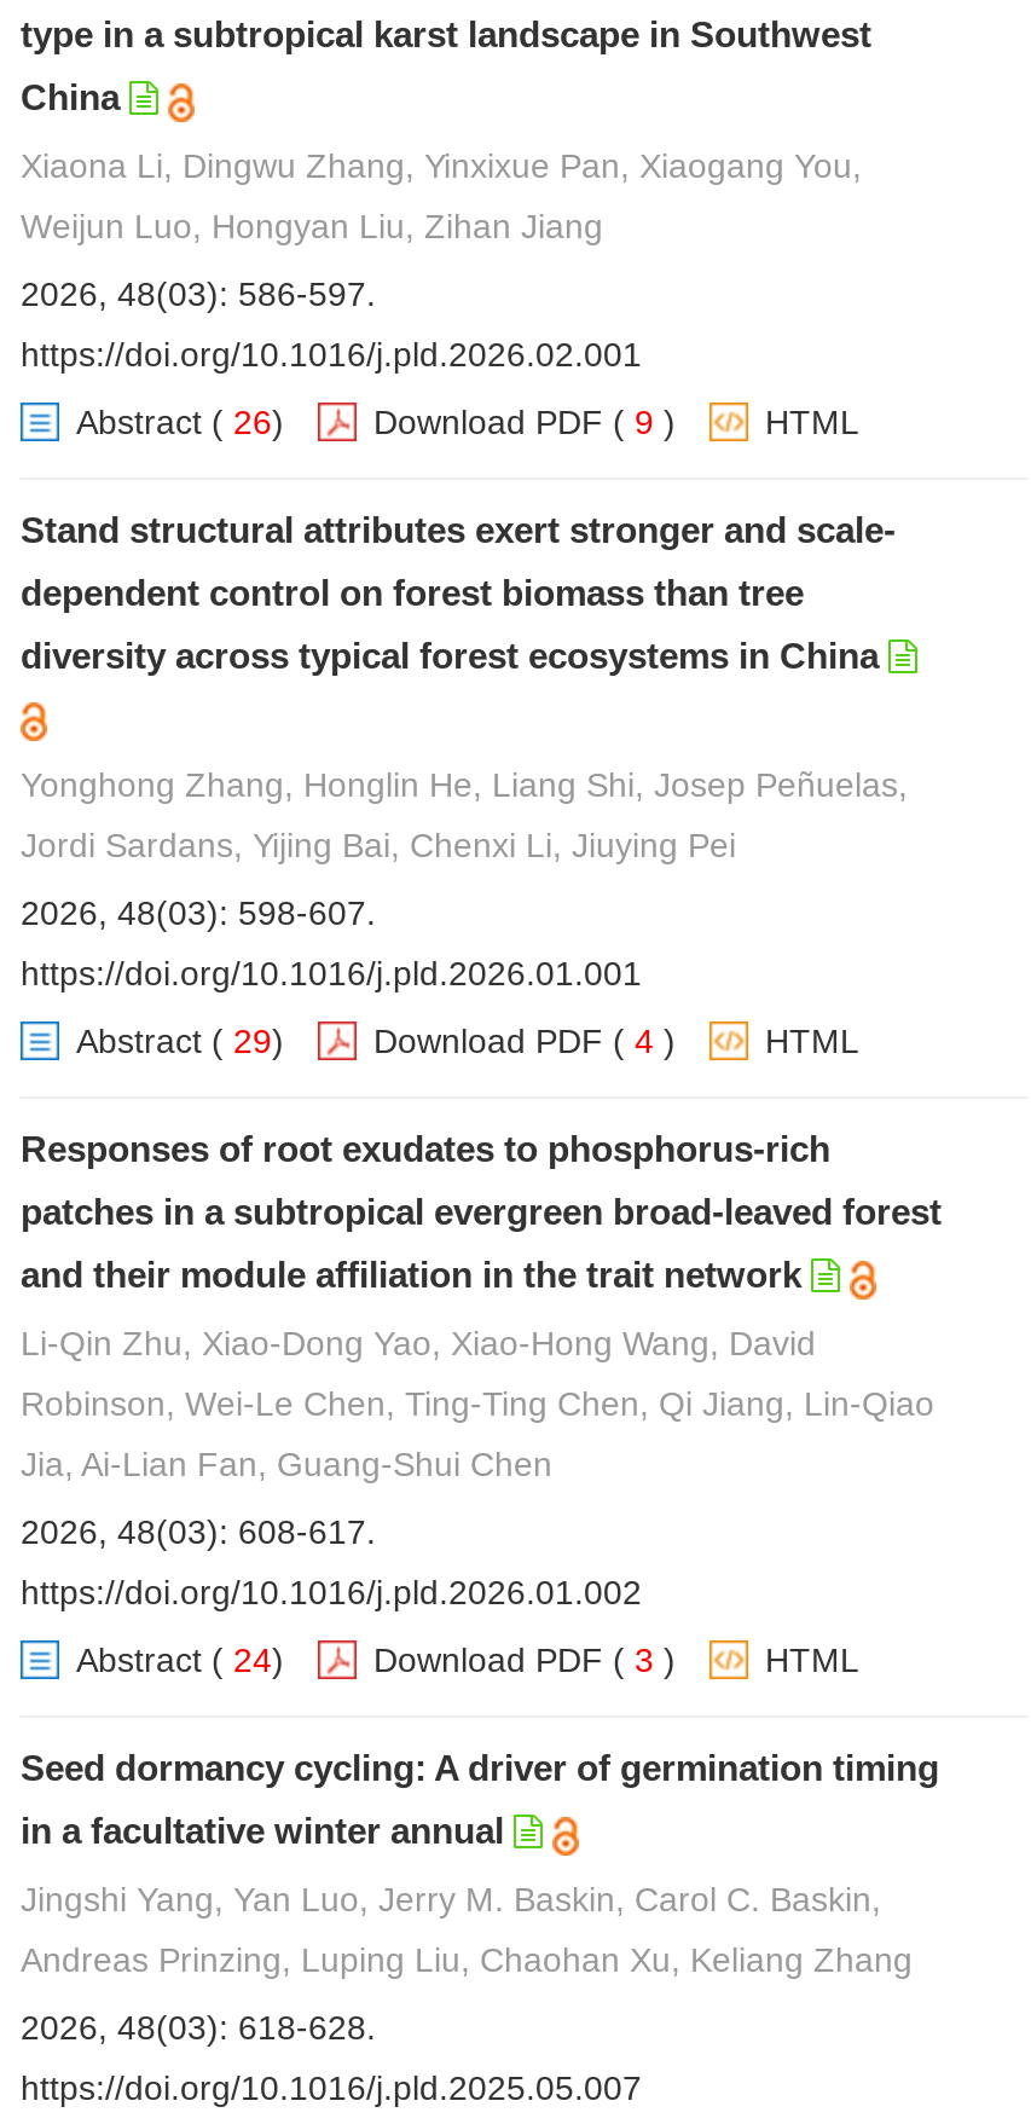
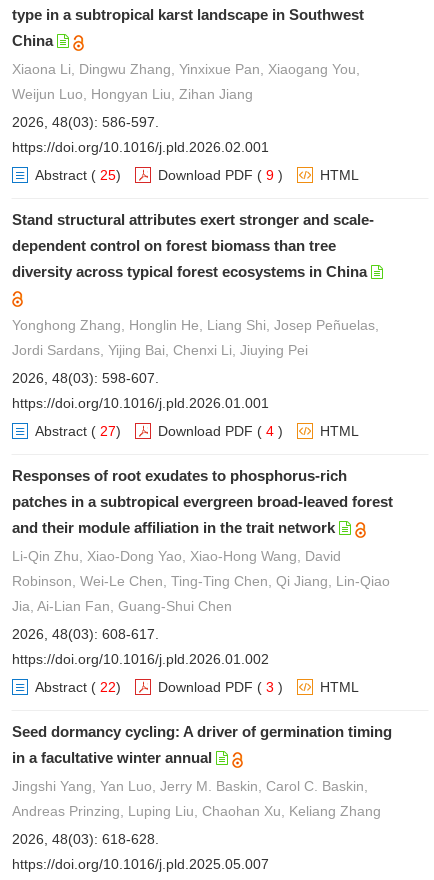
[76,403,294,442] Abstract (26) -> [35,167,125,183] Abstract (25)
[76,1022,294,1061] Abstract (29) -> [35,423,125,439] Abstract (27)
[76,1641,294,1680] Abstract (24) -> [35,679,125,695] Abstract (22)

